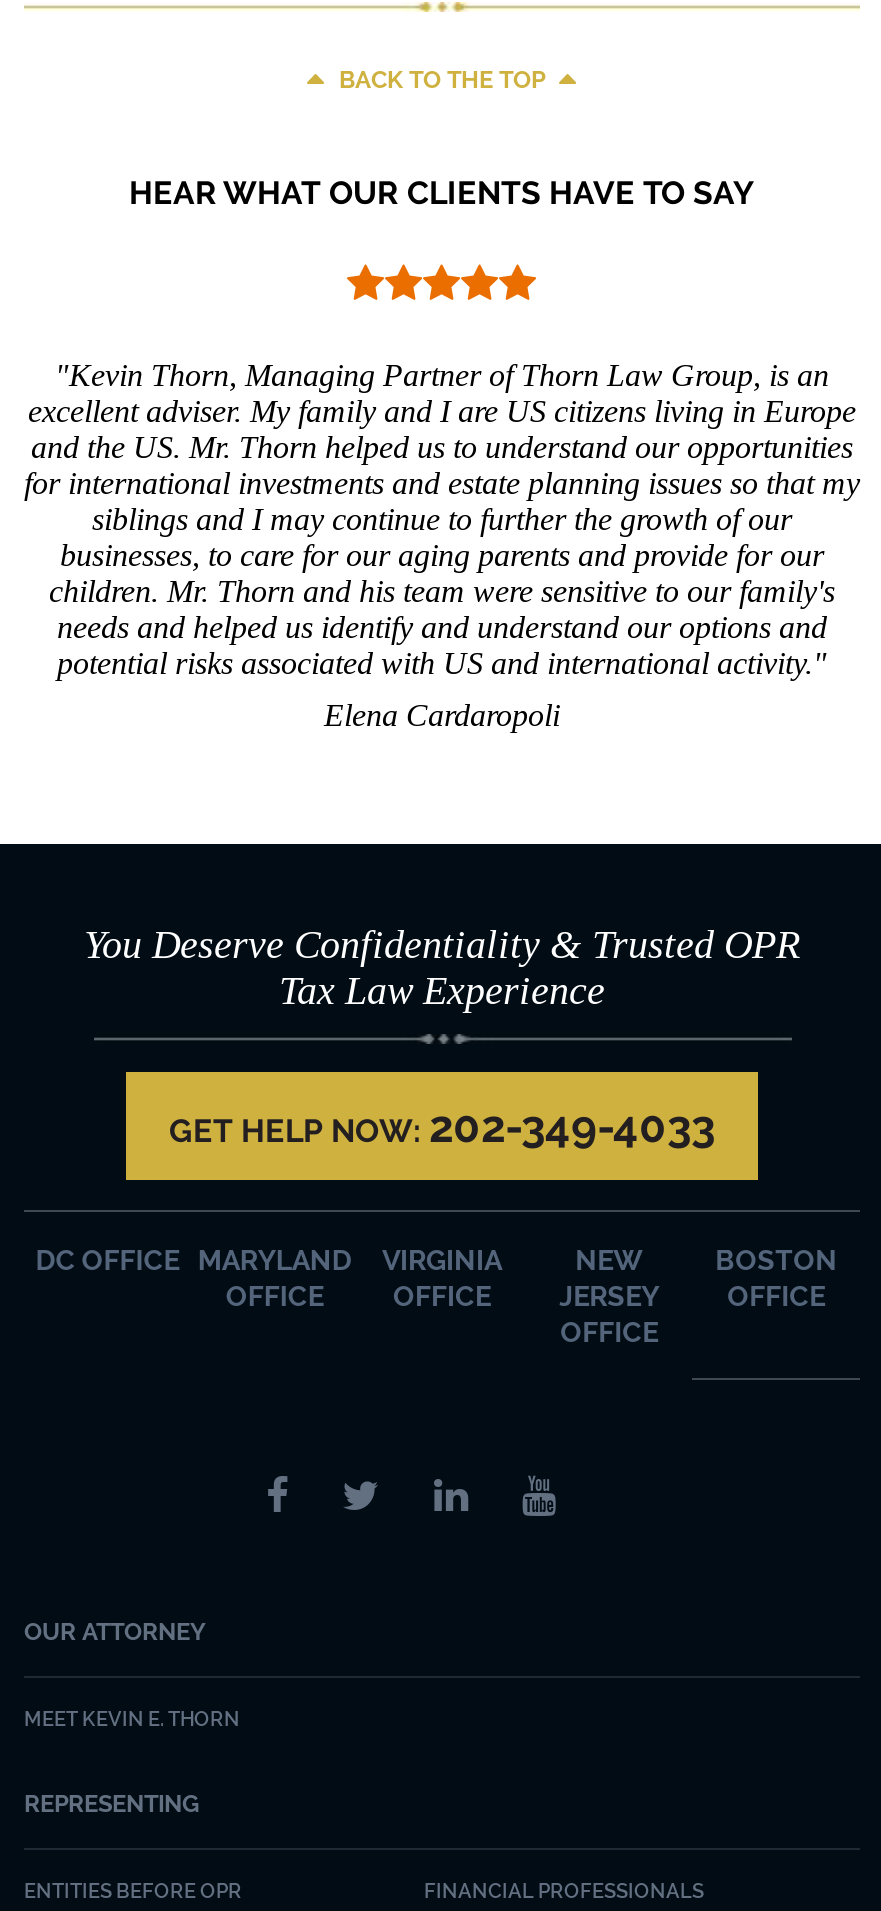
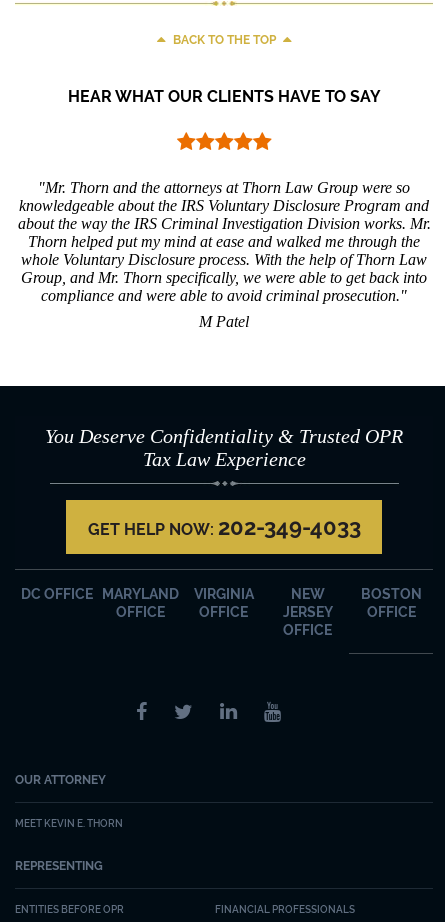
[24,359,860,681] "Kevin Thorn, Managing Partner of Thorn Law Group, is an | excellent adviser. My family and I are US citizens living in Europe | and the US. Mr. Thorn helped us to understand our opportunities | for international investments and estate planning issues so that my | siblings and I may continue to further the growth of our | businesses, to care for our aging parents and provide for our | children. Mr. Thorn and his team were sensitive to our family's | needs and helped us identify and understand our options and | potential risks associated with US and international activity." -> [17,179,430,304] "Mr. Thorn and the attorneys at Thorn Law Group were so | knowledgeable about the IRS Voluntary Disclosure Program and | about the way the IRS Criminal Investigation Division works. Mr. | Thorn helped put my mind at ease and walked me through the | whole Voluntary Disclosure process. With the help of Thorn Law | Group, and Mr. Thorn specifically, we were able to get back into | compliance and were able to avoid criminal prosecution."
[324,699,560,733] Elena Cardaropoli -> [199,313,249,330] M Patel

